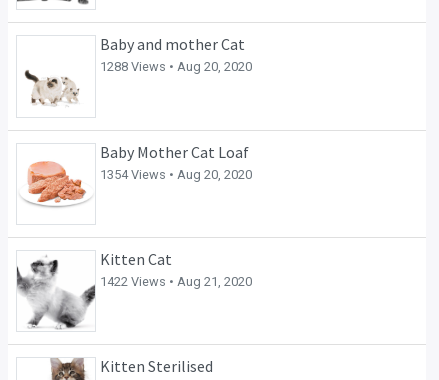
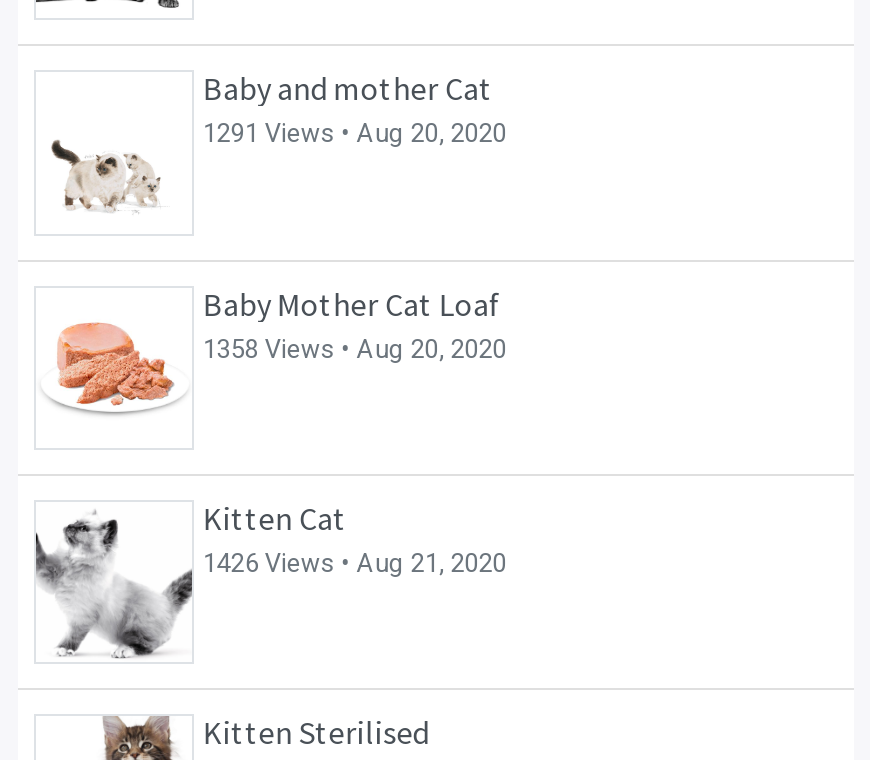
[100,59,252,74] 1288 Views • Aug 20, 2020 -> [203,118,507,148] 1291 Views • Aug 20, 2020
[100,167,252,182] 1354 Views • Aug 20, 2020 -> [203,333,507,363] 1358 Views • Aug 20, 2020
[100,274,252,289] 1422 Views • Aug 21, 2020 -> [203,548,507,578] 1426 Views • Aug 21, 2020

